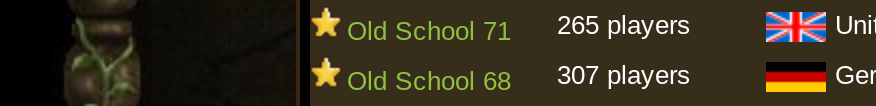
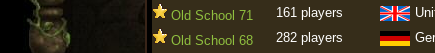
[347,10,691,46] Old School 71 265 players -> [170,5,342,23] Old School 71 161 players
[347,60,691,96] Old School 68 307 players -> [170,30,342,48] Old School 68 282 players

